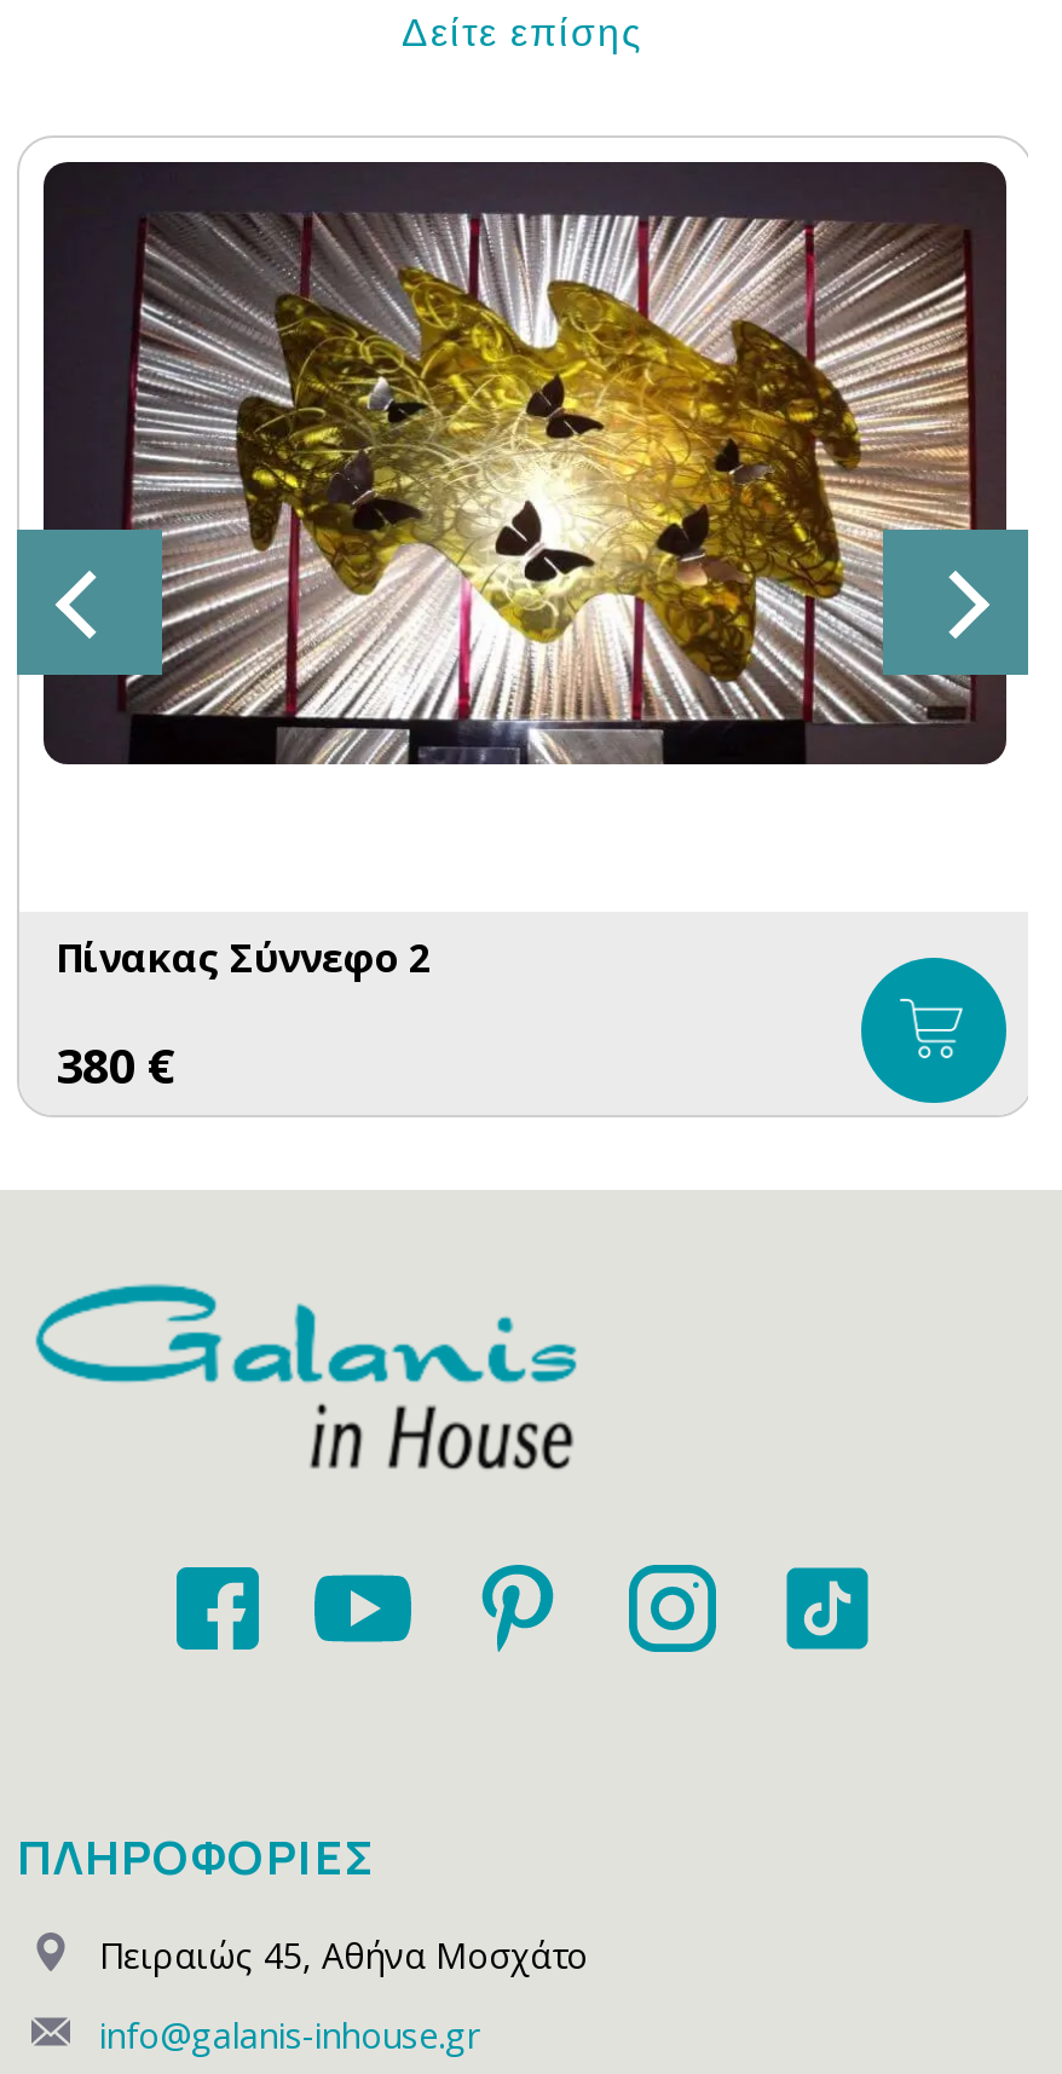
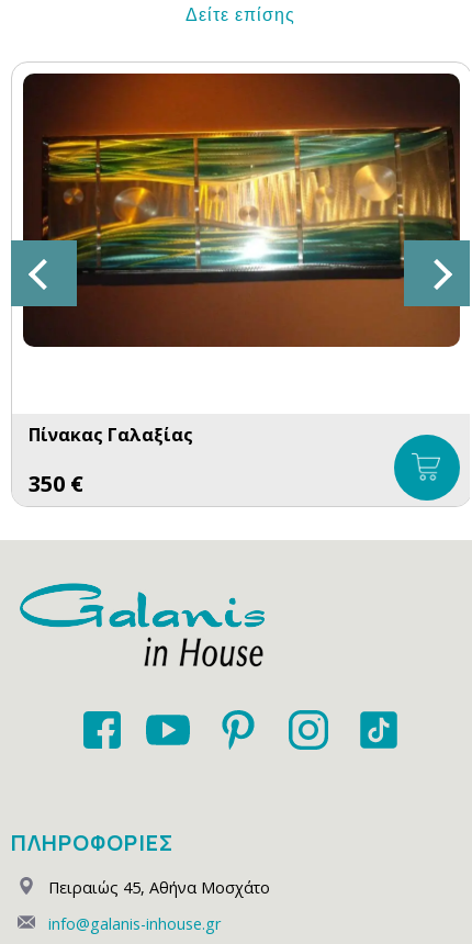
[53,162,1006,767] [image] -> [25,74,460,348] [image]
[56,932,431,985] Πίνακας Σύννεφο 2 -> [29,423,193,447] Πίνακας Γαλαξίας
[56,1034,177,1099] 380 € -> [29,469,83,499] 350 €

